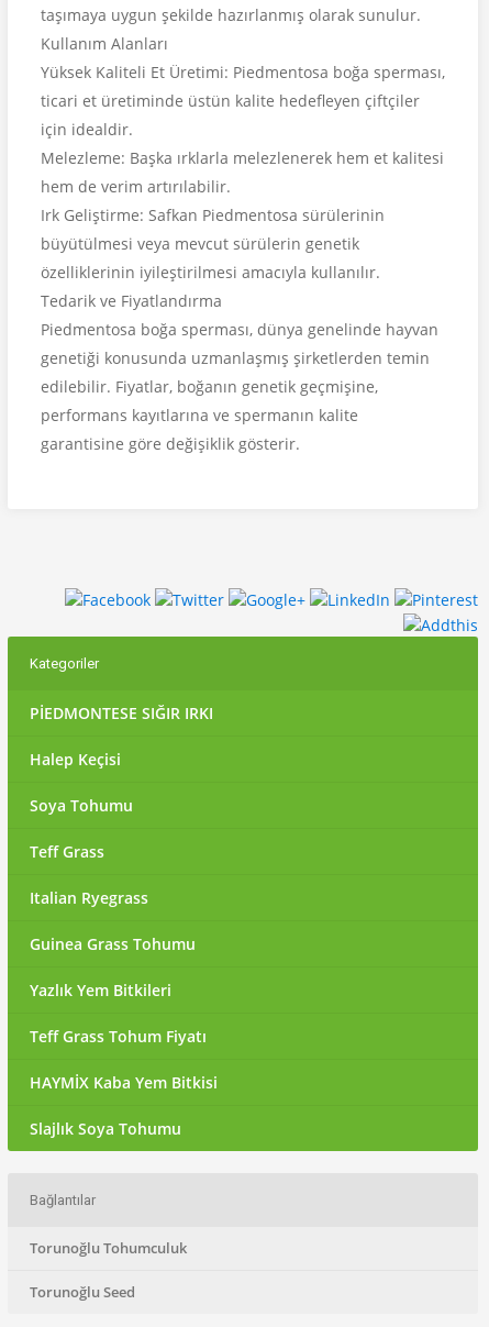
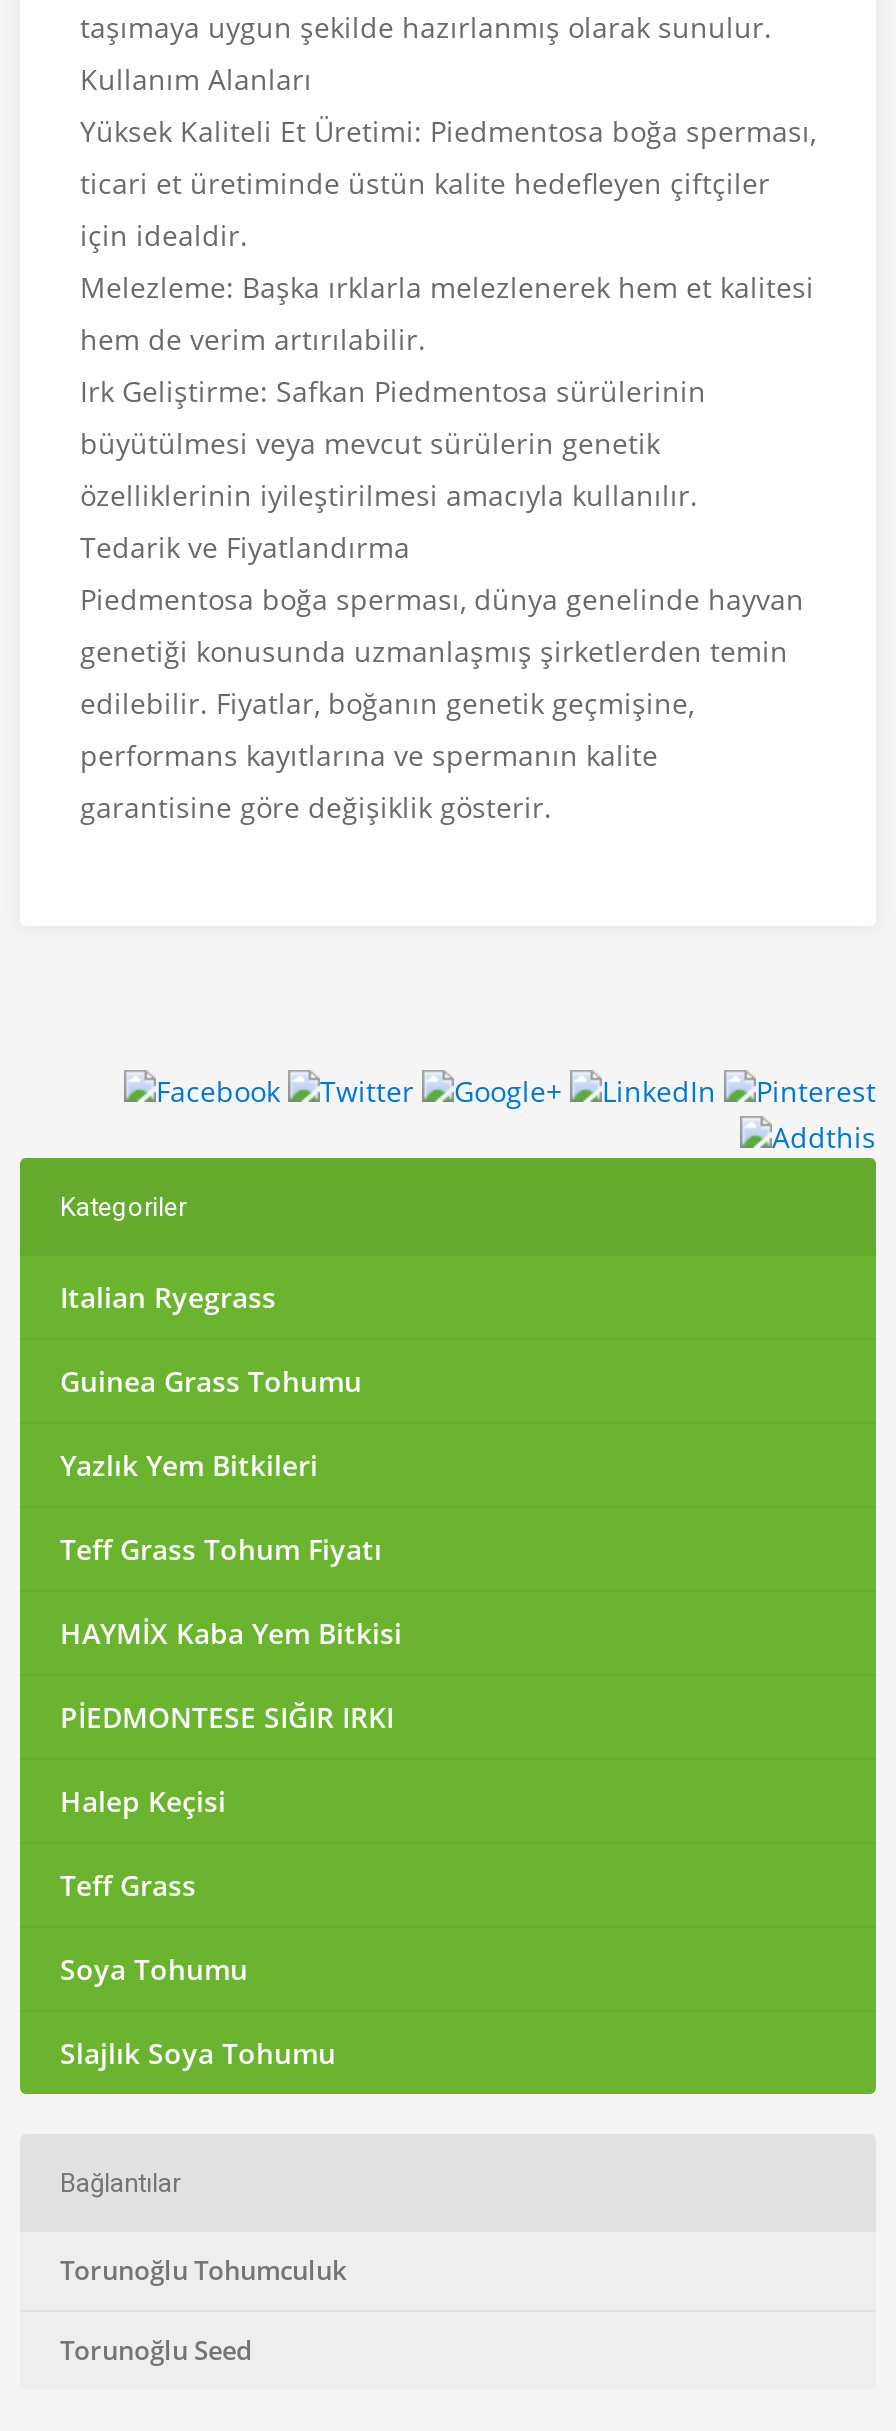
moved [30,702,213,862] -> [60,1697,394,1987]: PİEDMONTESE SIĞIR IRKI | Halep Keçisi | Soya Tohumu | Teff Grass
moved [30,887,218,1092] -> [60,1277,402,1651]: Italian Ryegrass | Guinea Grass Tohumu | Yazlık Yem Bitkileri | Teff Grass Tohum Fiyatı | HAYMİX Kaba Yem Bitkisi

